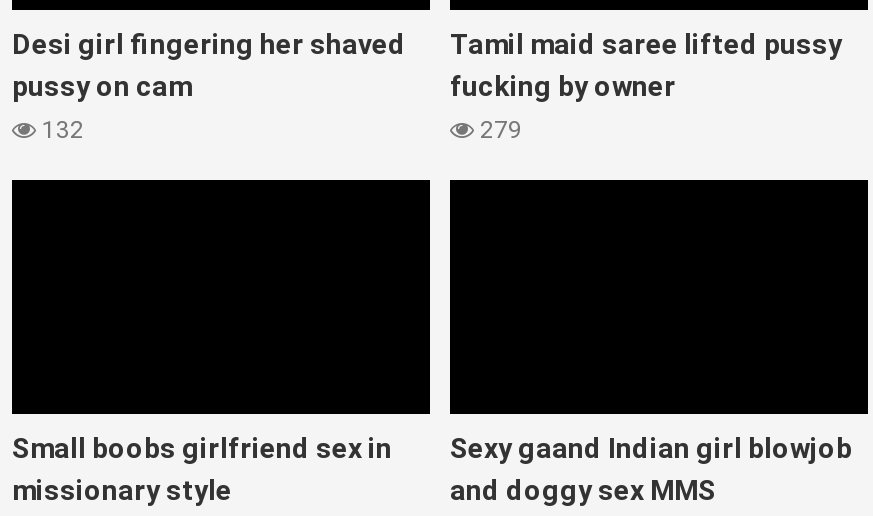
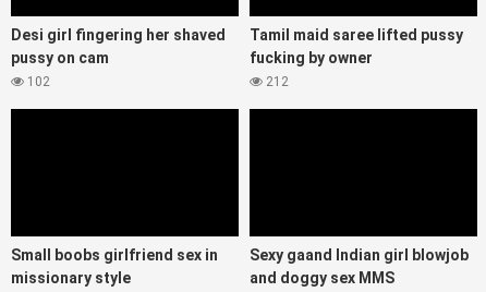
[36,116,84,144] 132 -> [24,74,50,90] 102
[474,116,522,144] 279 -> [263,74,289,90] 212

